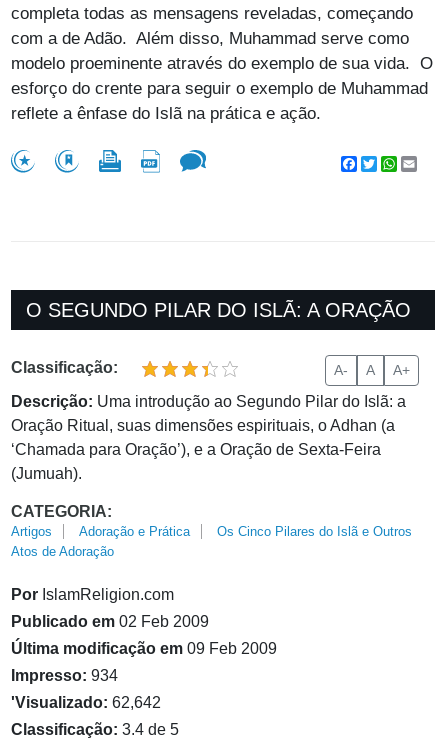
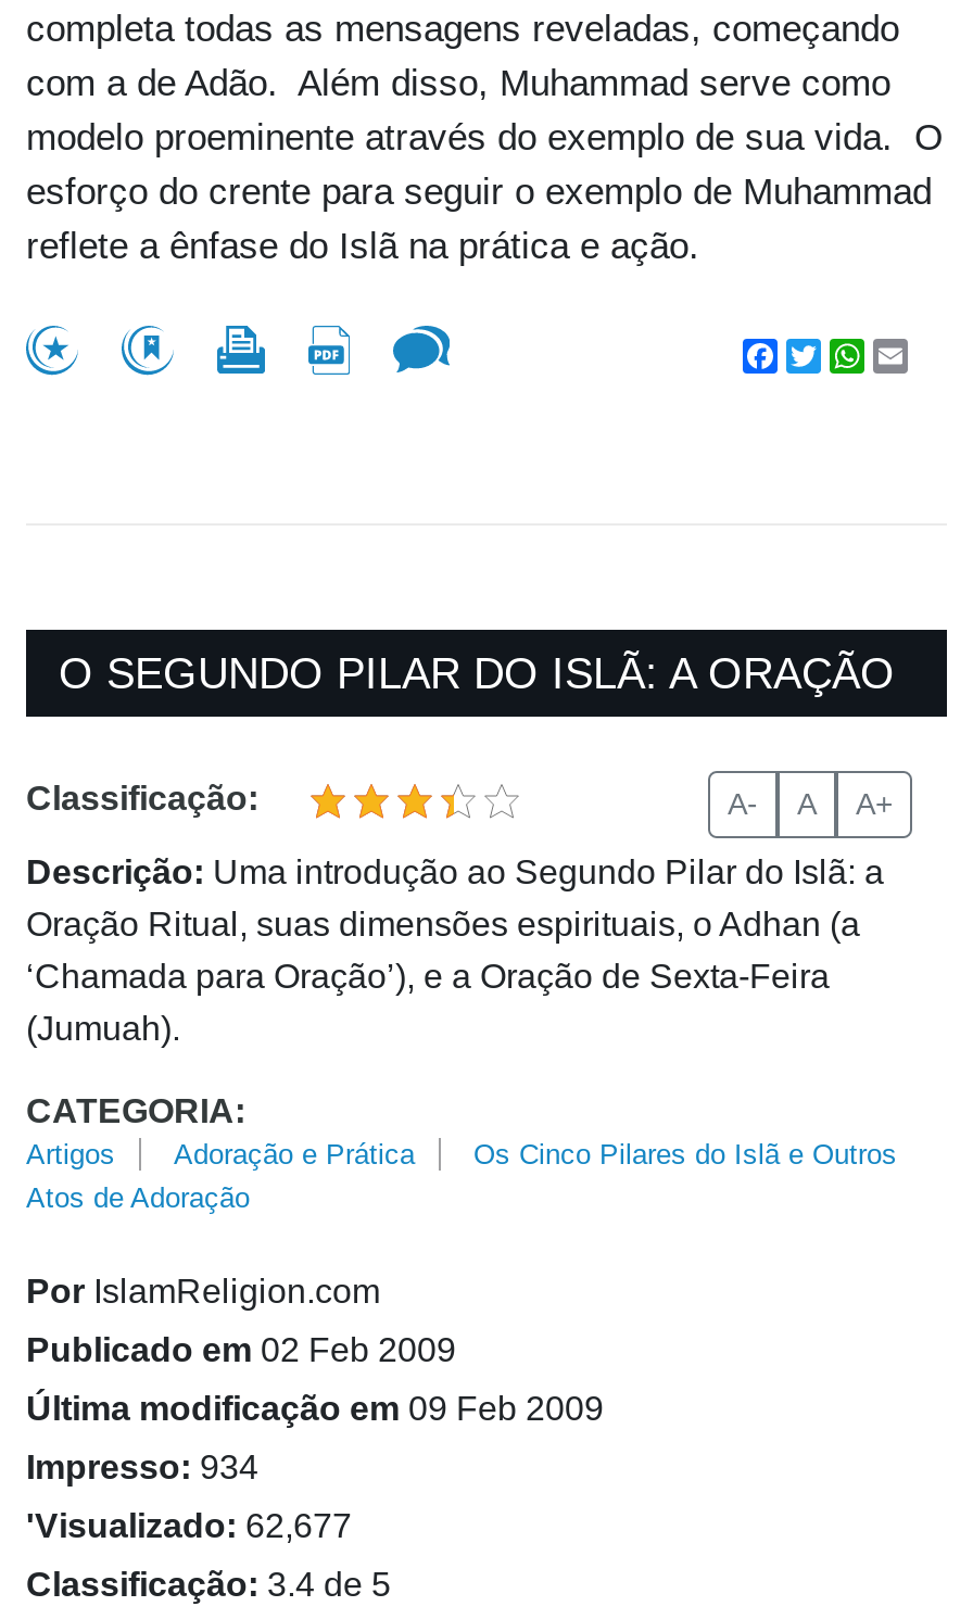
[11,694,161,711] 'Visualizado: 62,642 -> [26,1508,352,1545] 'Visualizado: 62,677

